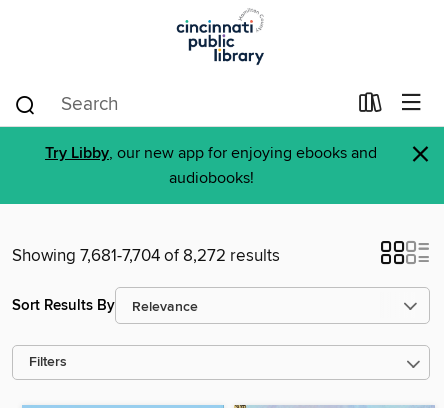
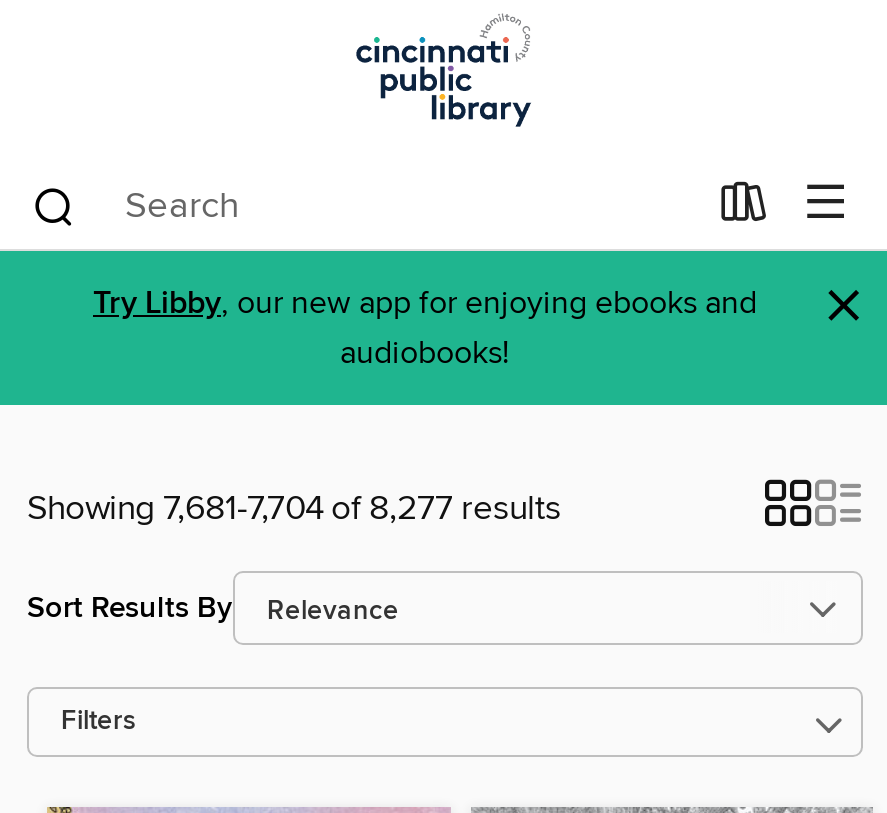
[12,245,280,267] Showing 7,681-7,704 of 8,272 results -> [27,487,561,531] Showing 7,681-7,704 of 8,277 results

